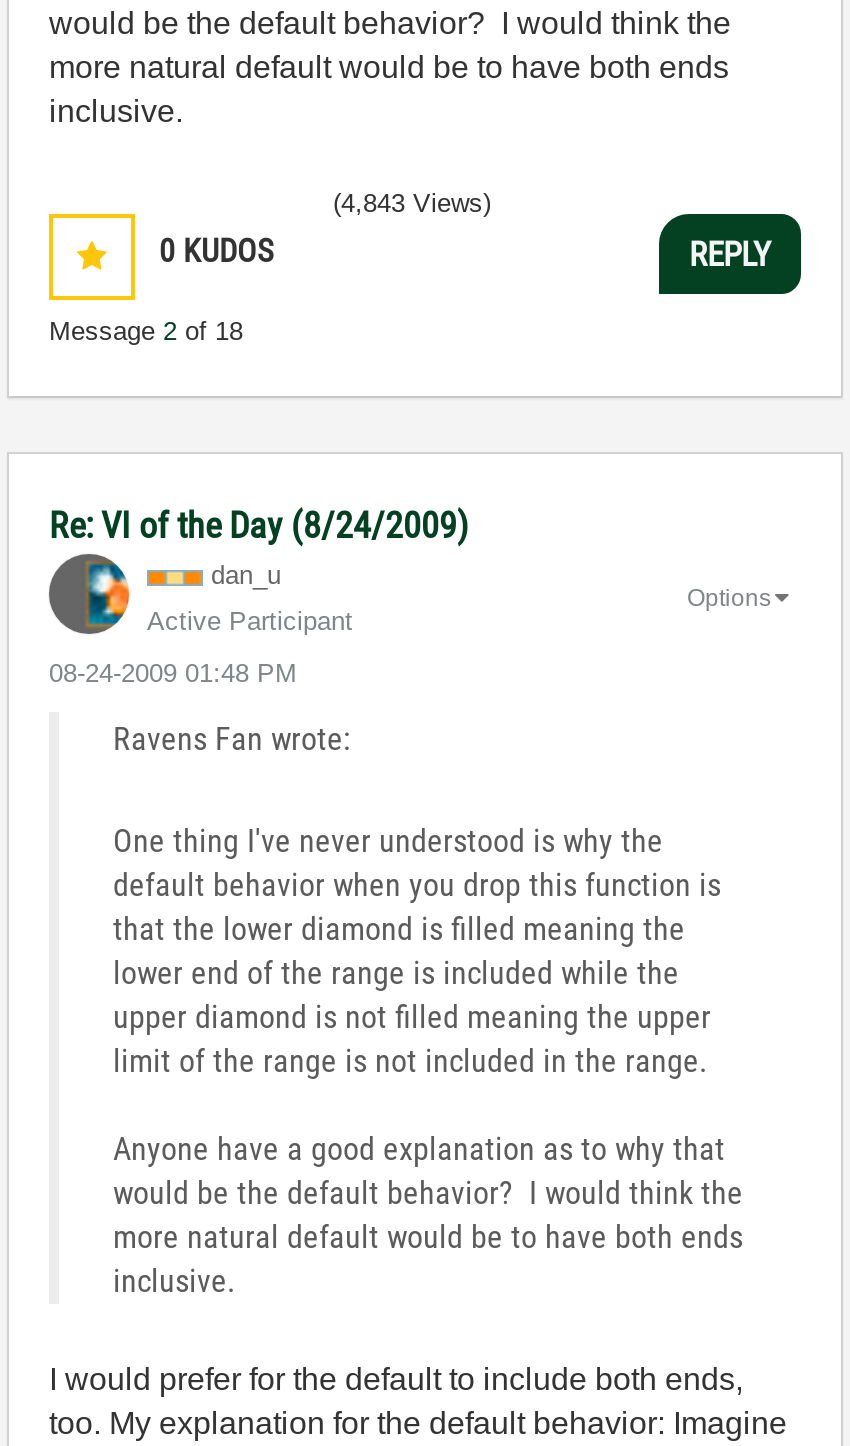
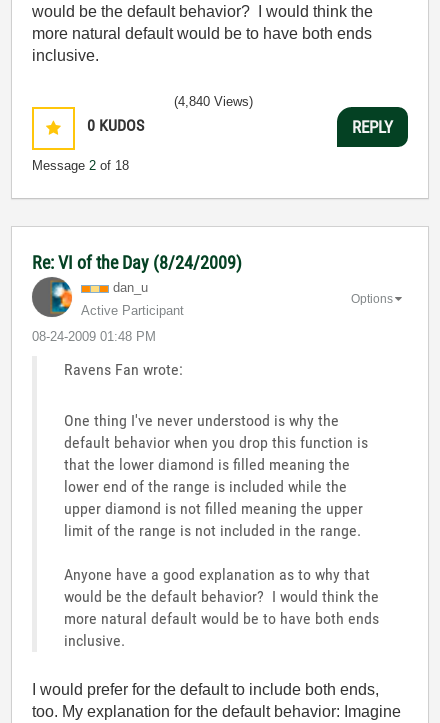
[333,188,491,218] (4,843 Views) -> [174,94,253,109] (4,840 Views)

